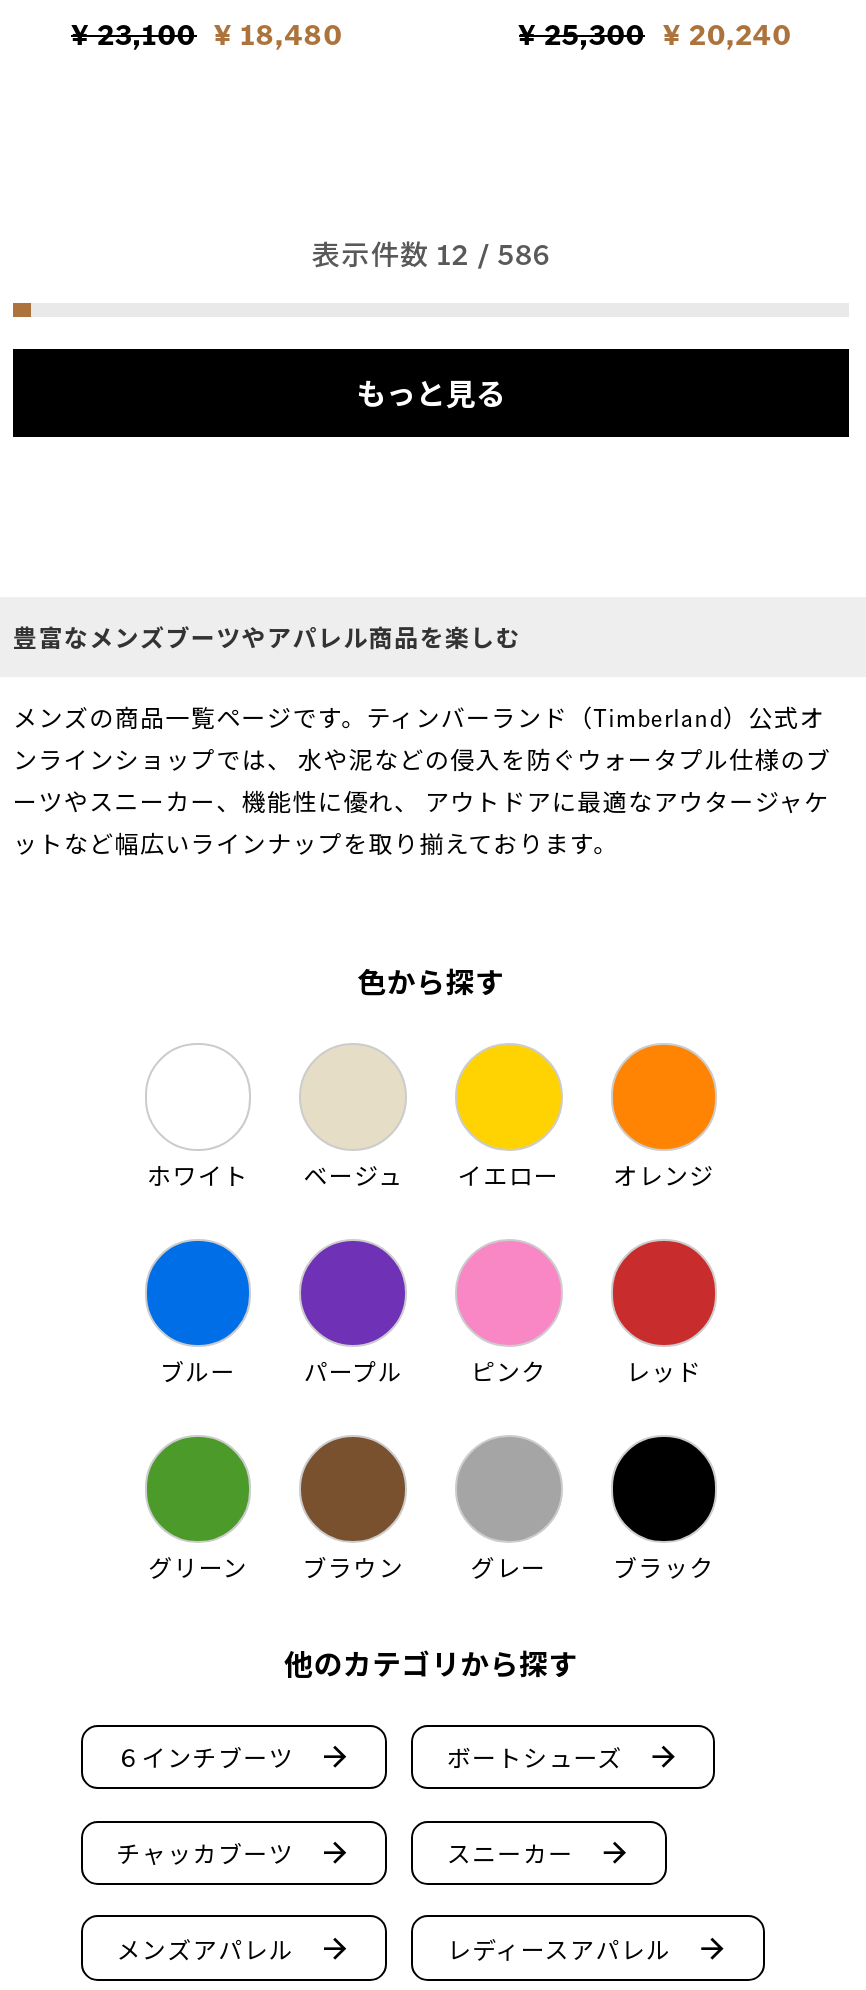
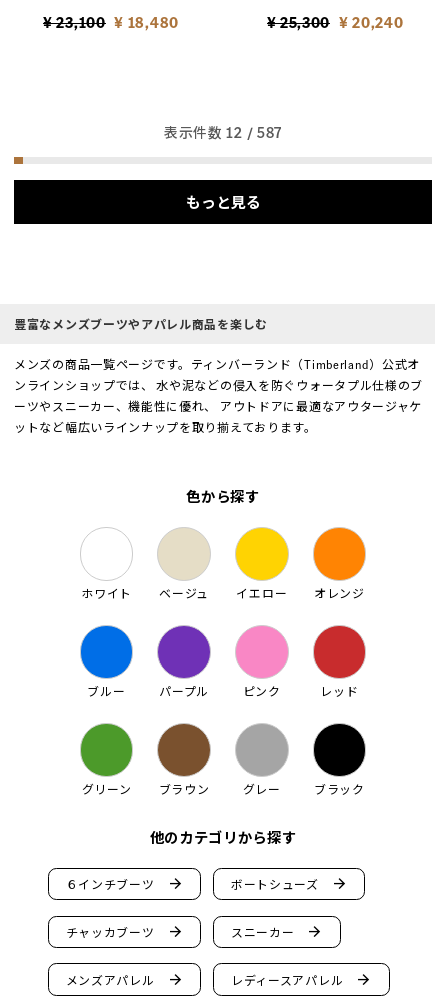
[312,235,550,271] 表示件数 12 / 586 -> [164,123,282,141] 表示件数 12 / 587

